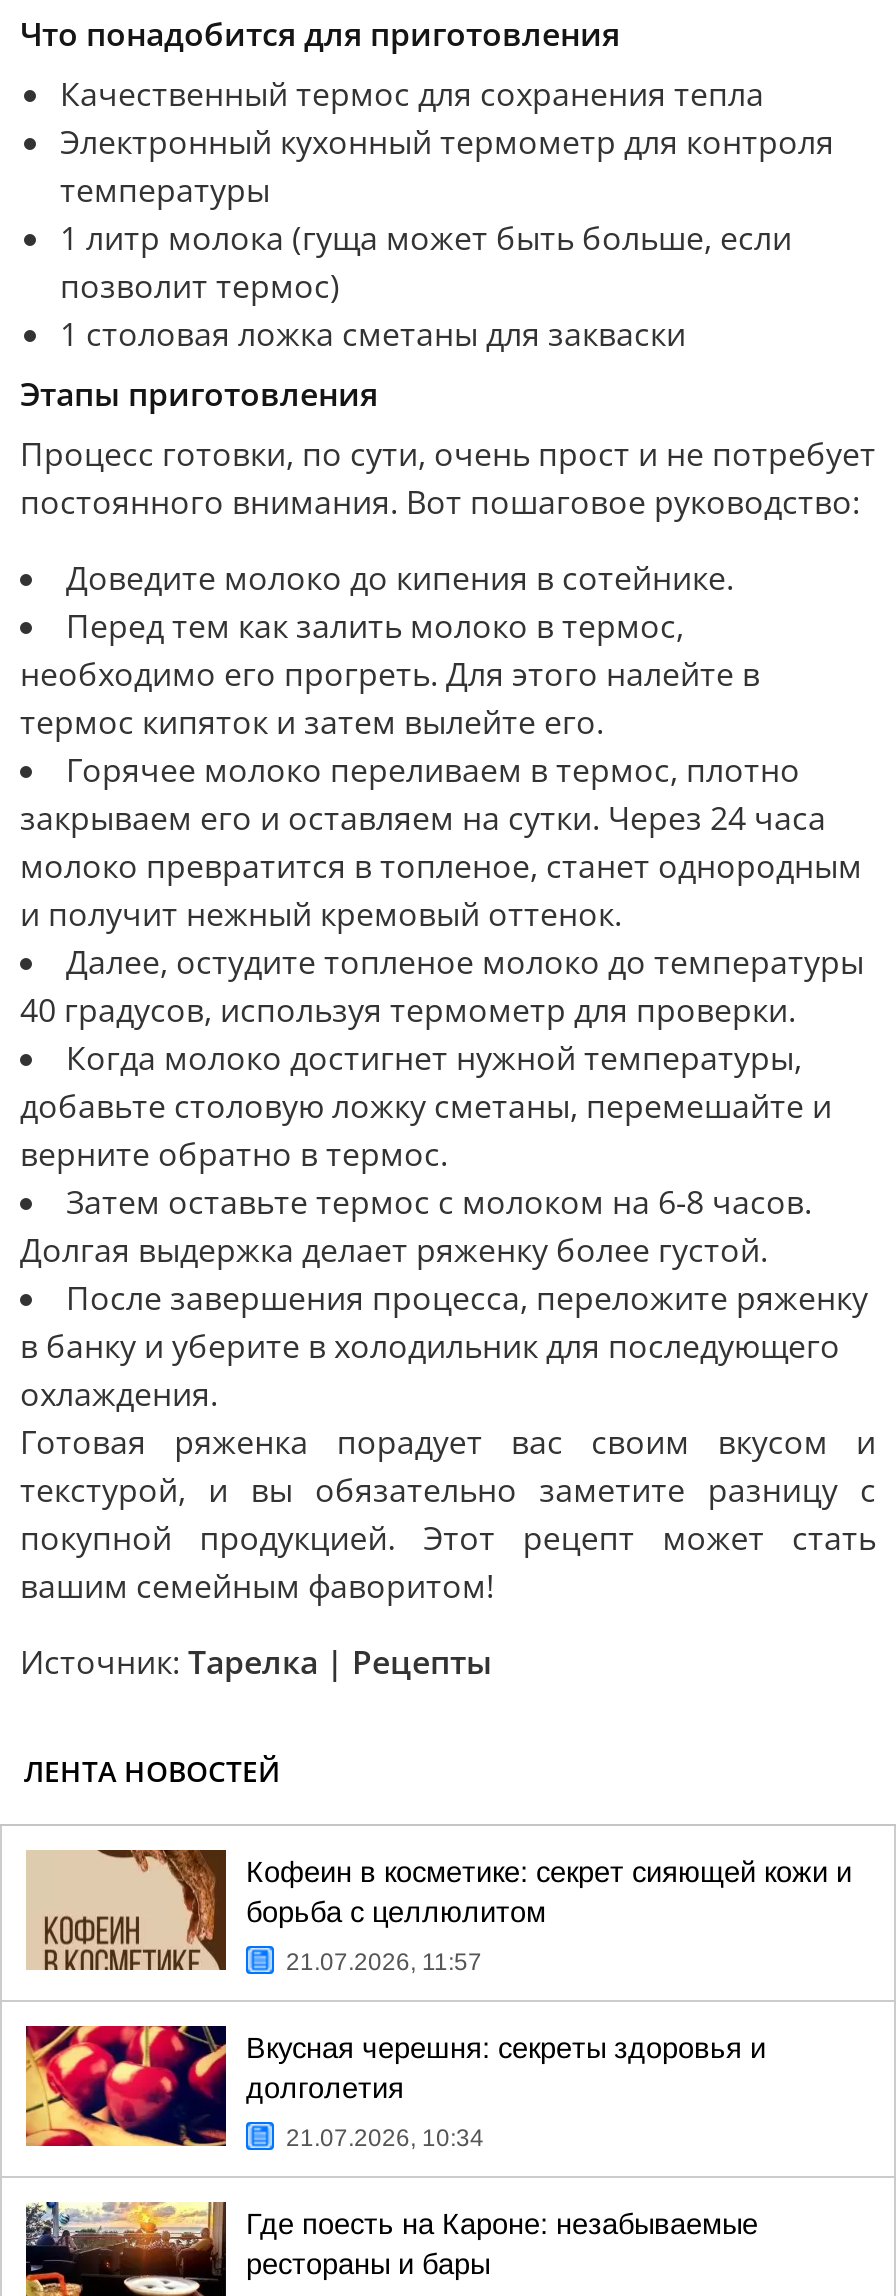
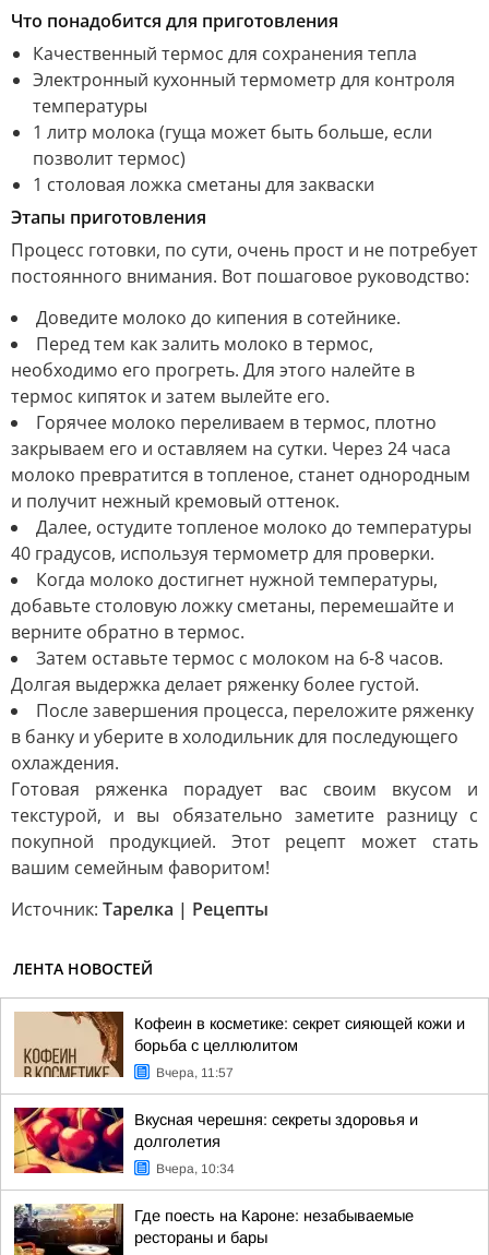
[286,1948,482,1976] 21.07.2026, 11:57 -> [156,1065,234,1080] Вчера, 11:57
[286,2124,484,2152] 21.07.2026, 10:34 -> [156,1161,235,1176] Вчера, 10:34

